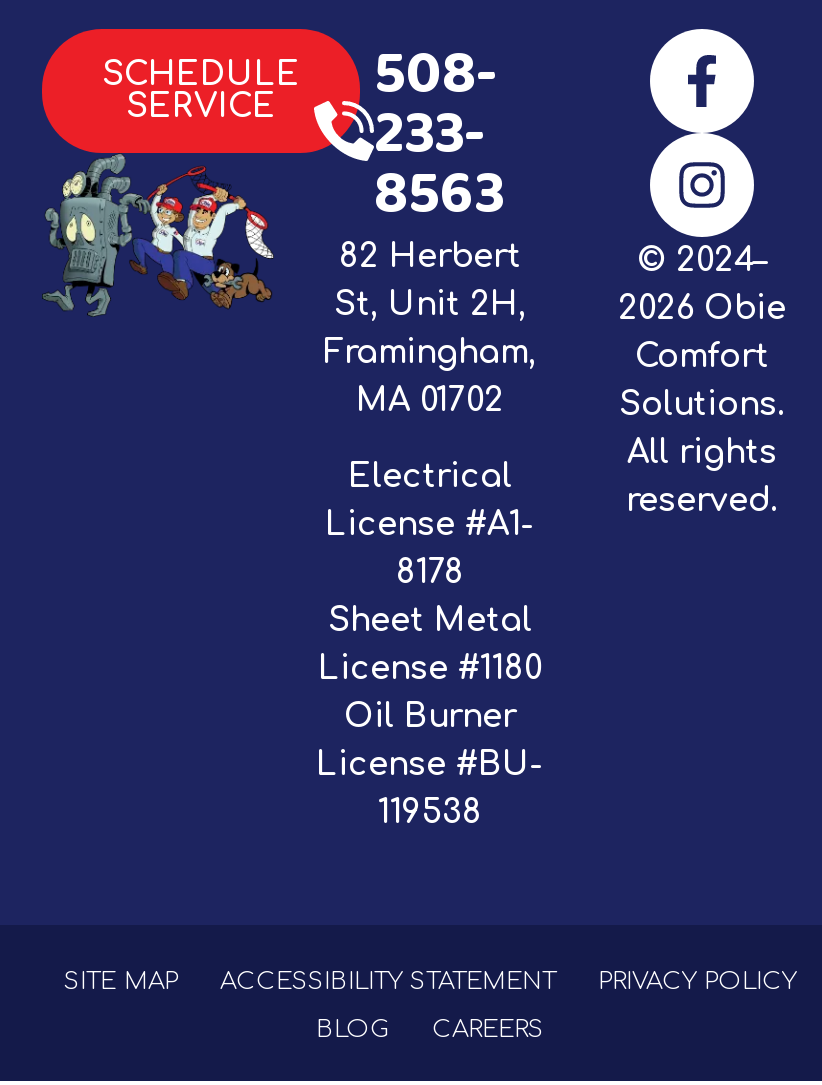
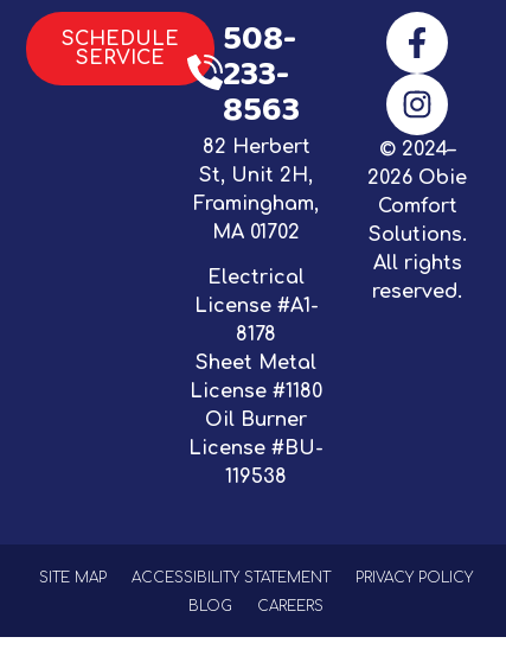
[44,153,274,317] [image] -> none

